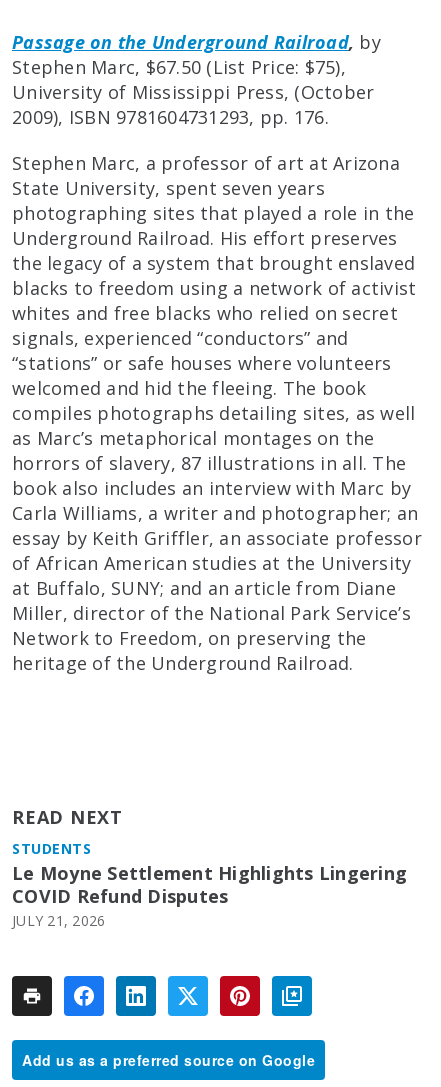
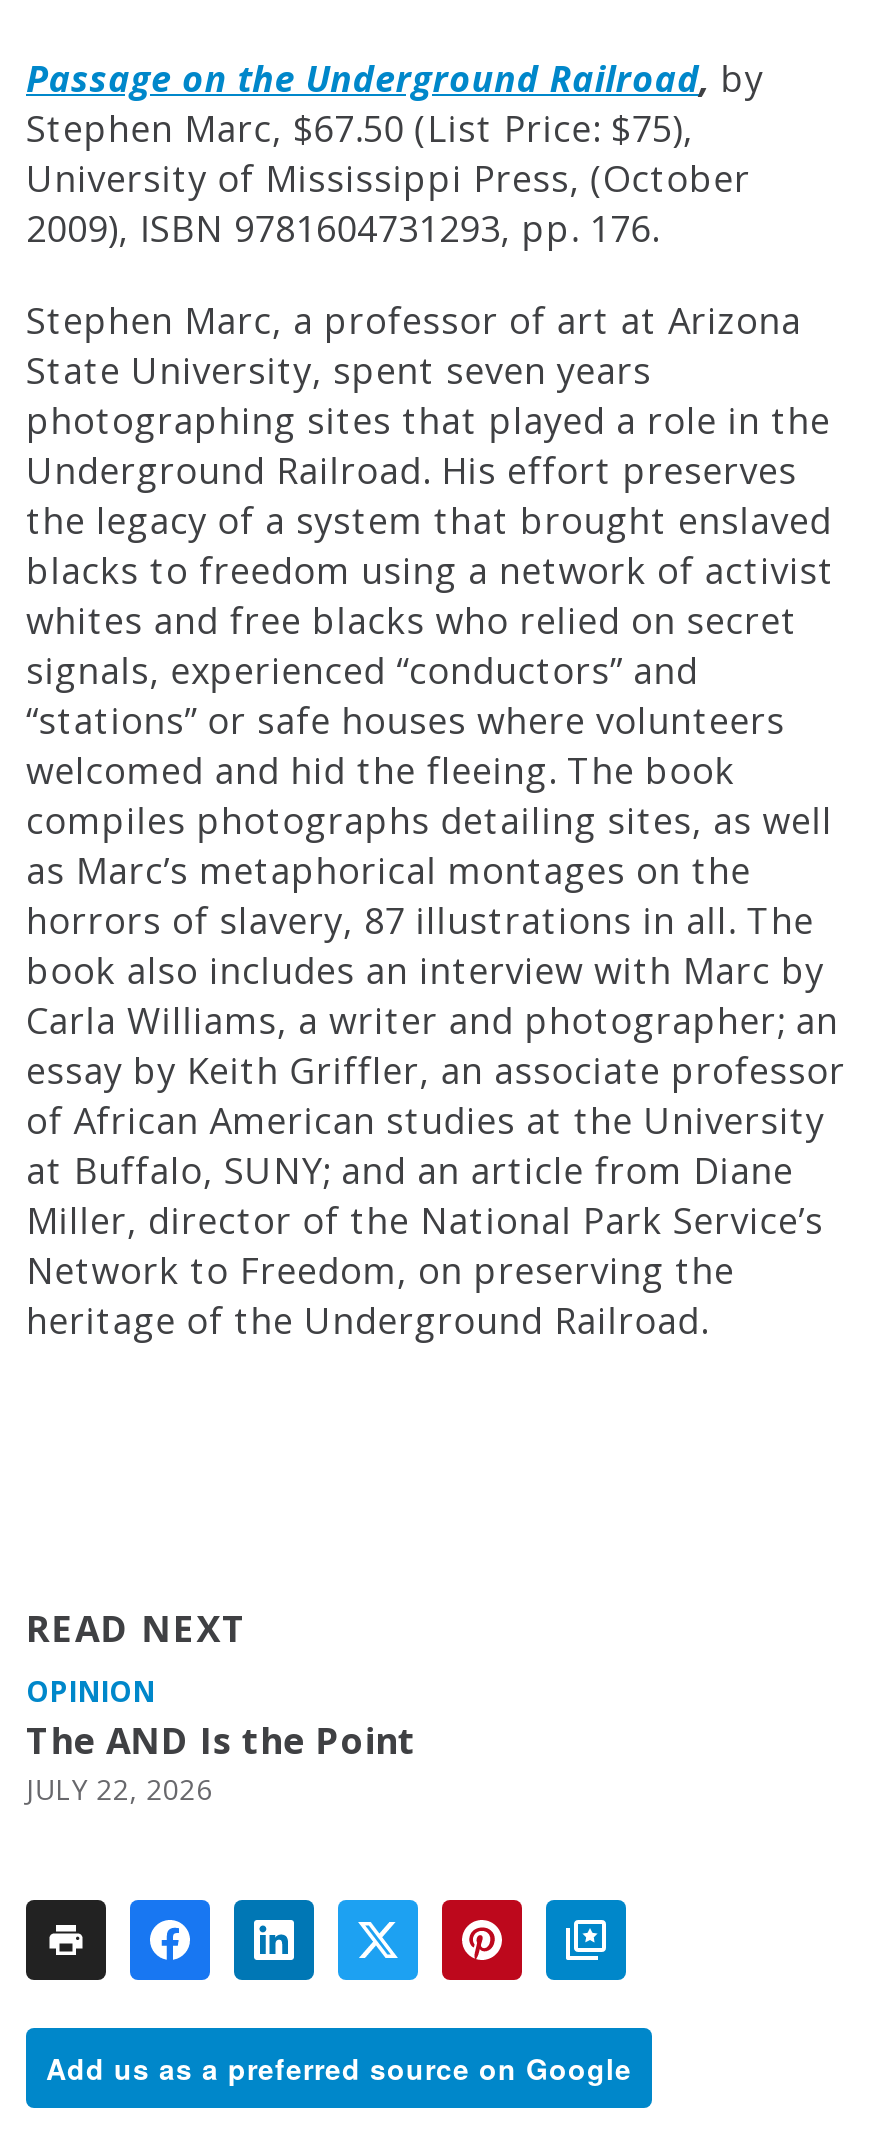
[12,839,407,930] STUDENTS | Le Moyne Settlement Highlights Lingering | COVID Refund Disputes | JULY 21, 2026 -> [26,1672,416,1808] OPINION | The AND Is the Point | JULY 22, 2026

